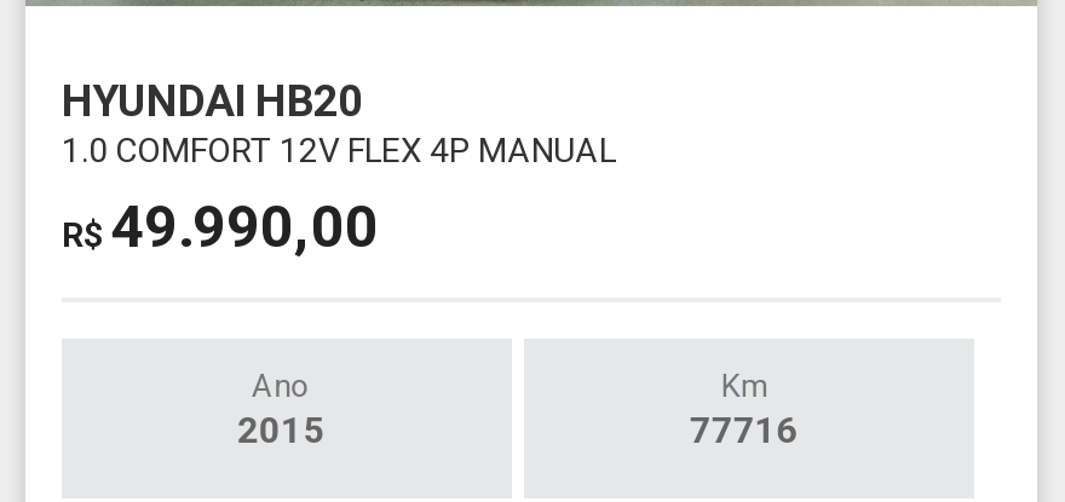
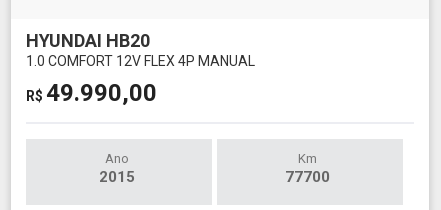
[689,409,798,452] 77716 -> [285,168,330,186] 77700

